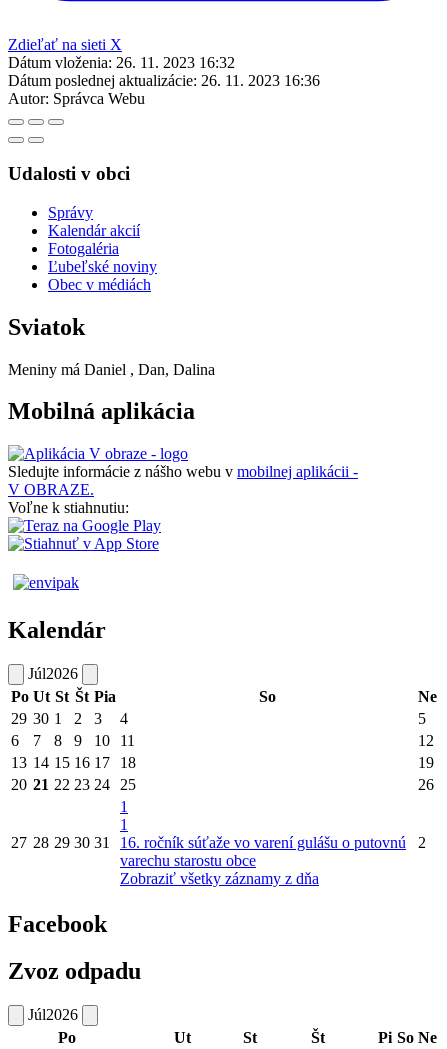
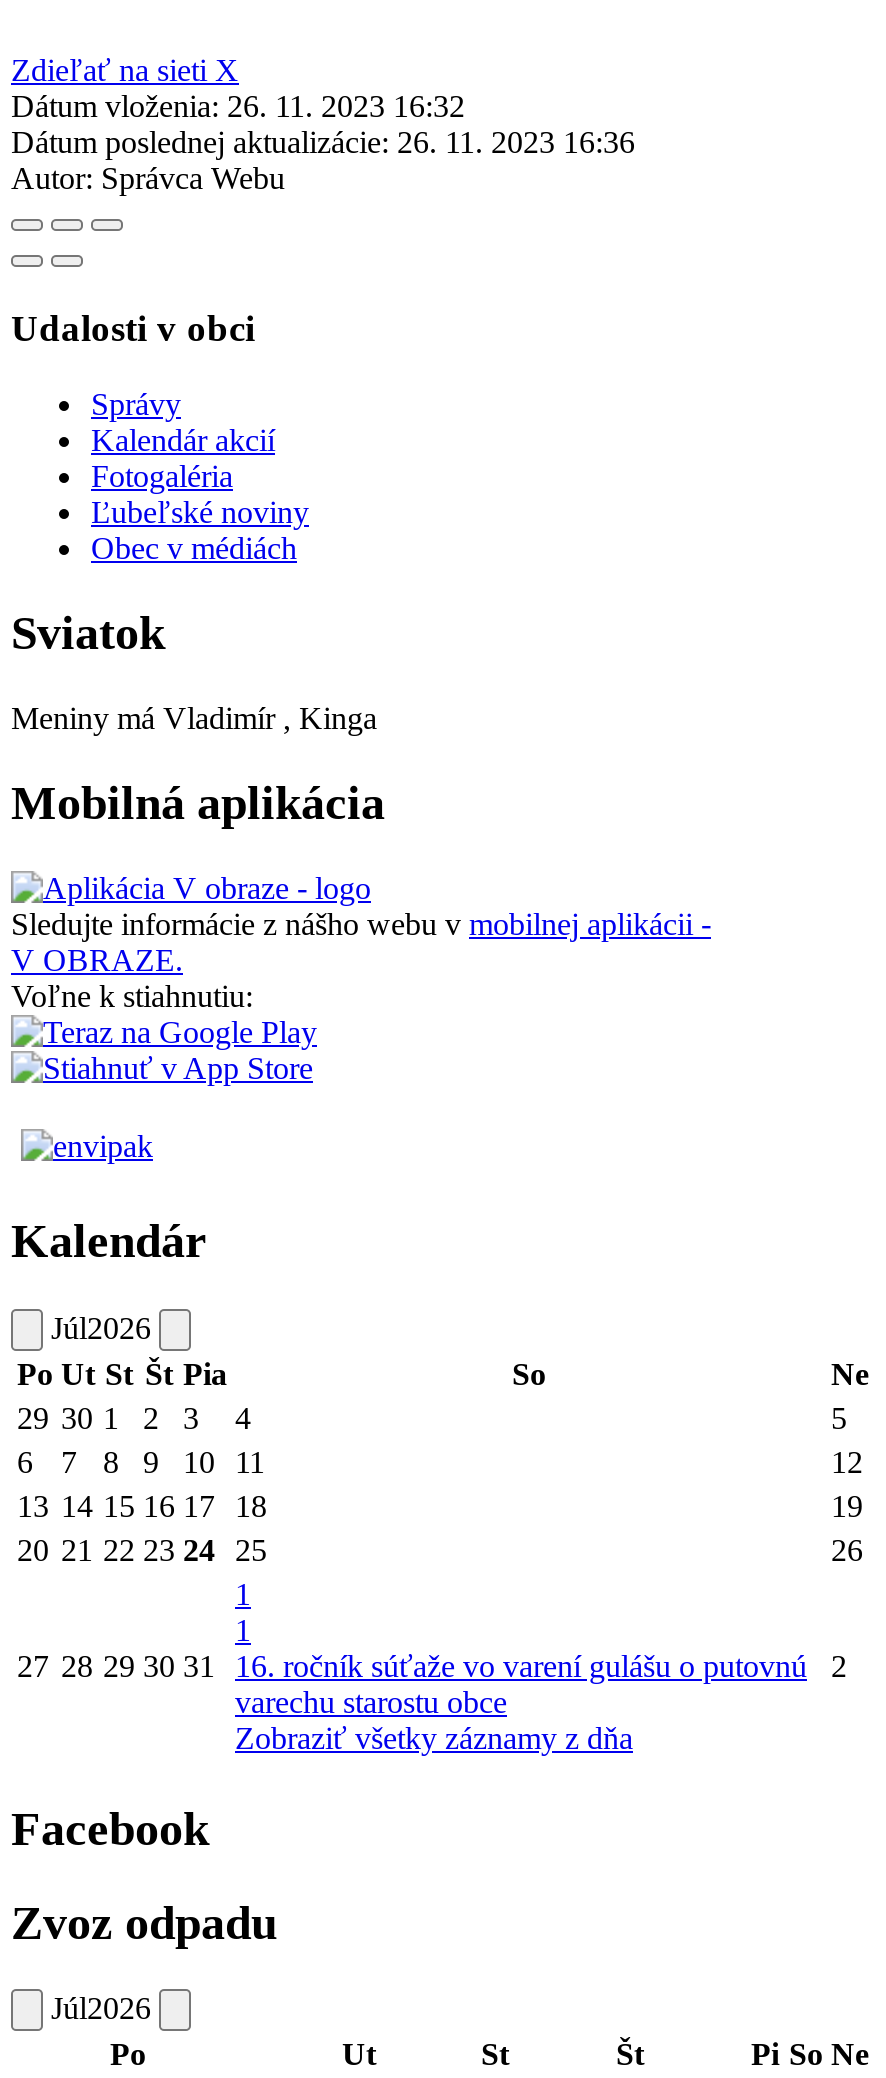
[8,360,215,377] Meniny má Daniel , Dan, Dalina -> [11,701,377,735] Meniny má Vladimír , Kinga

